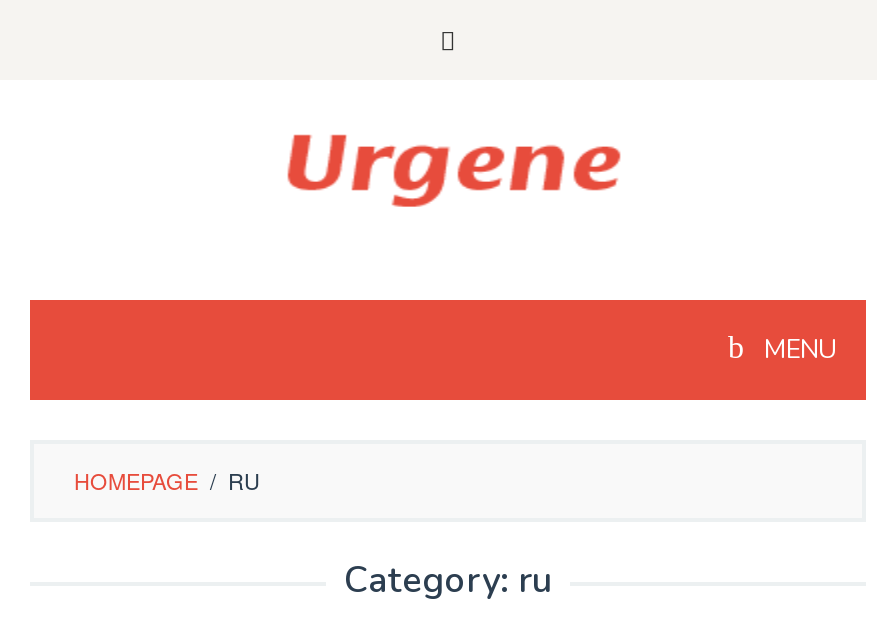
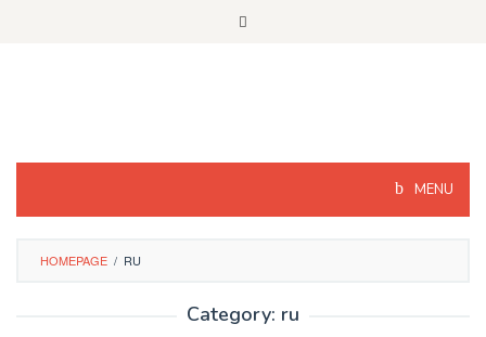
[286,132,622,210] [image] -> none

